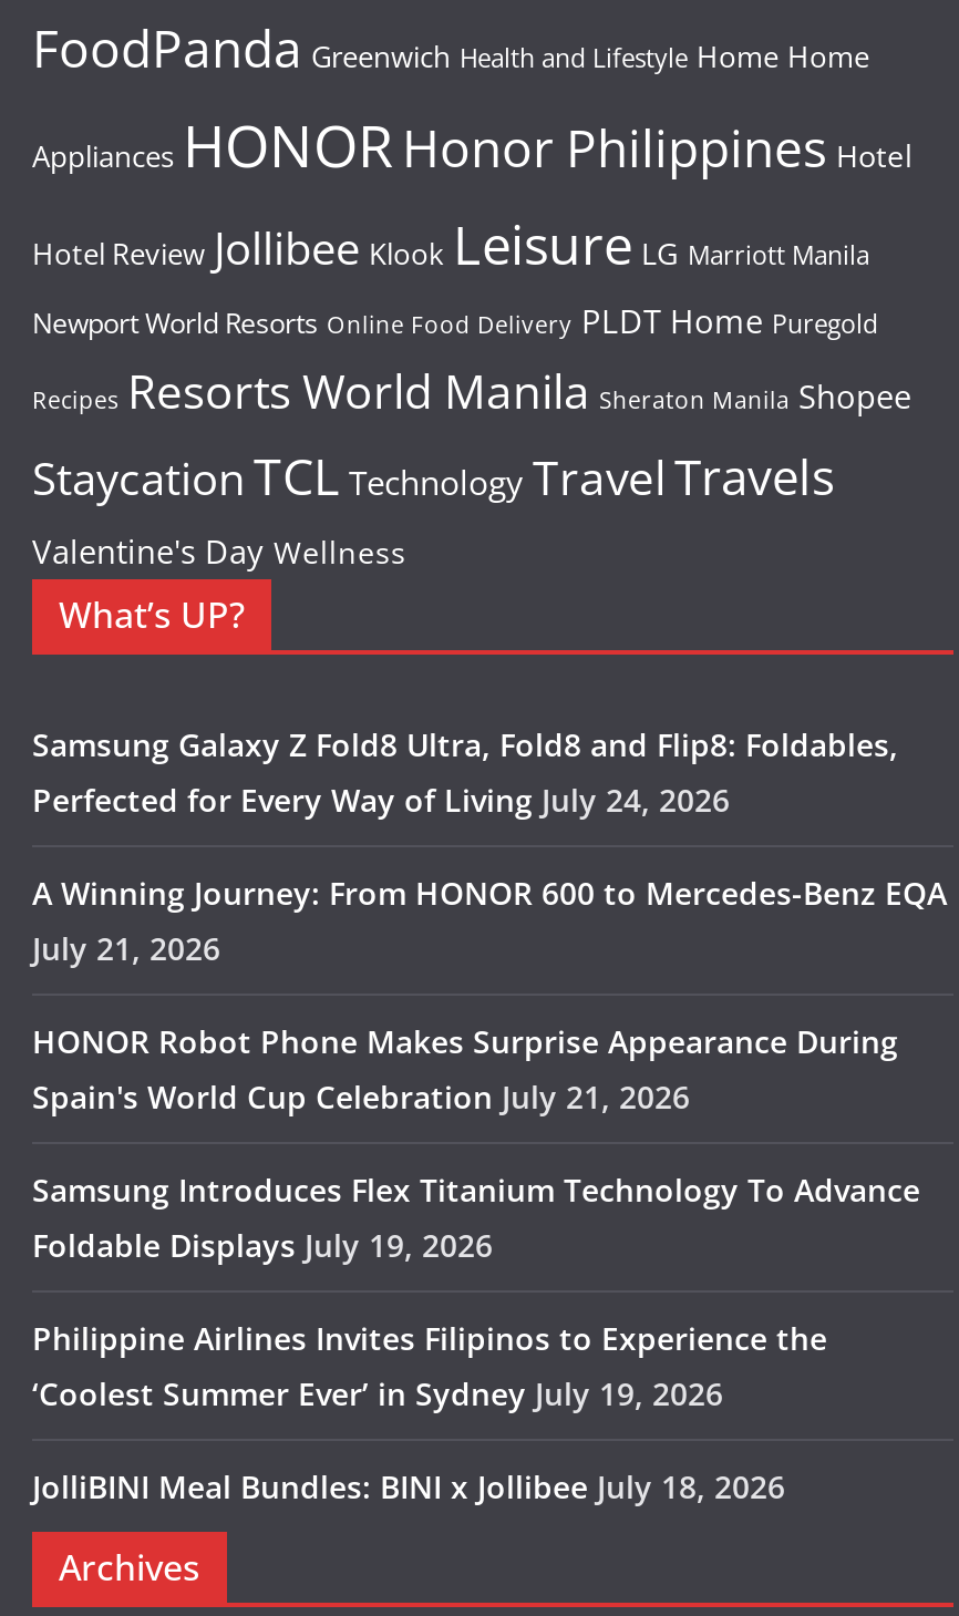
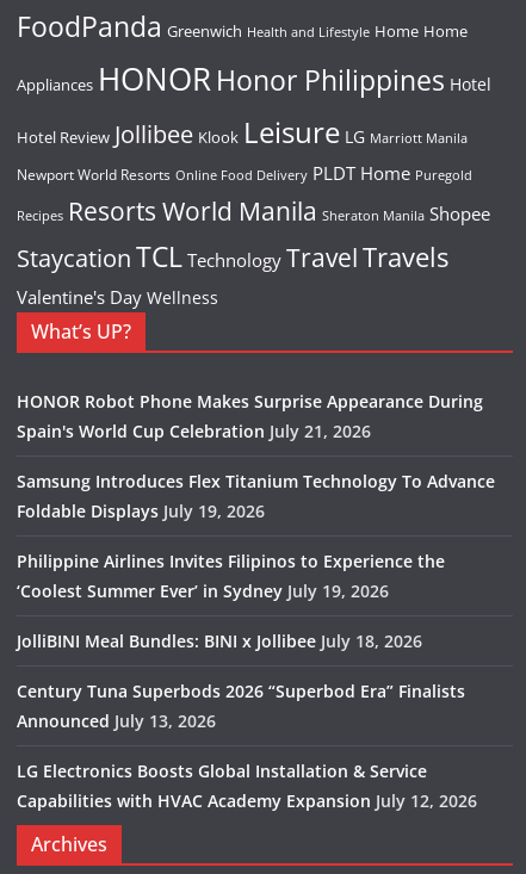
[32,723,947,969] Samsung Galaxy Z Fold8 Ultra, Fold8 and Flip8: Foldables, | Perfected for Every Way of Living July 24, 2026 | A Winning Journey: From HONOR 600 to Mercedes-Benz EQA | July 21, 2026 -> none
moved [32,1020,920,1507] -> [17,390,495,652]: HONOR Robot Phone Makes Surprise Appearance During | Spain's World Cup Celebration July 21, 2026 | Samsung Introduces Flex Titanium Technology To Advance | Foldable Displays July 19, 2026 | Philippine Airlines Invites Filipinos to Experience the | ‘Coolest Summer Ever’ in Sydney July 19, 2026 | JolliBINI Meal Bundles: BINI x Jollibee July 18, 2026
none -> [17,680,477,812] Century Tuna Superbods 2026 “Superbod Era” Finalists | Announced July 13, 2026 | LG Electronics Boosts Global Installation & Service | Capabilities with HVAC Academy Expansion July 12, 2026

